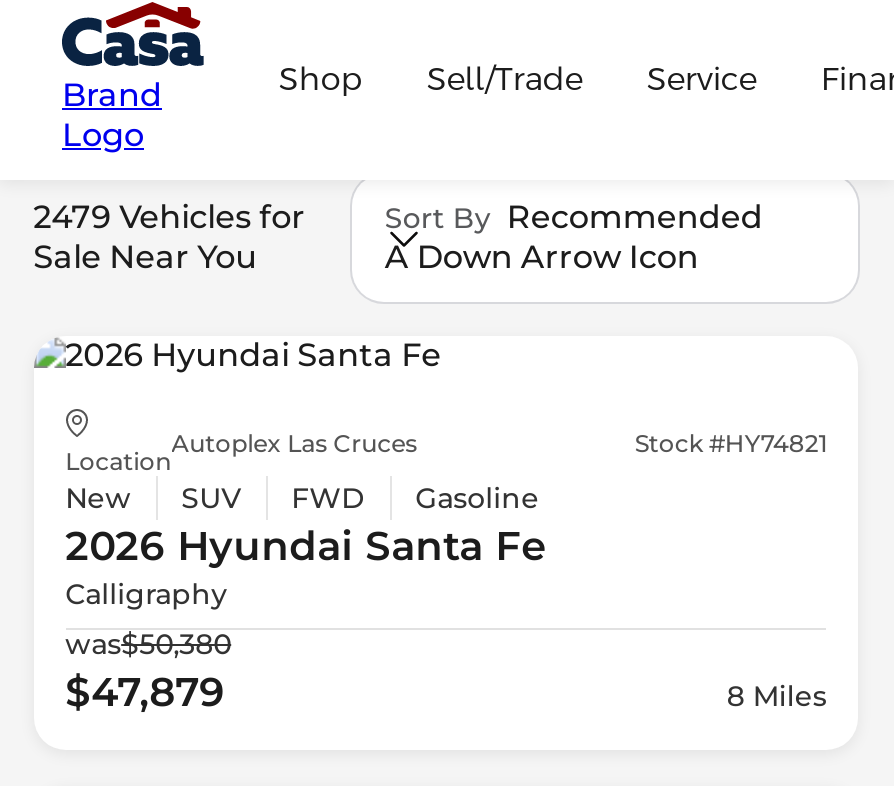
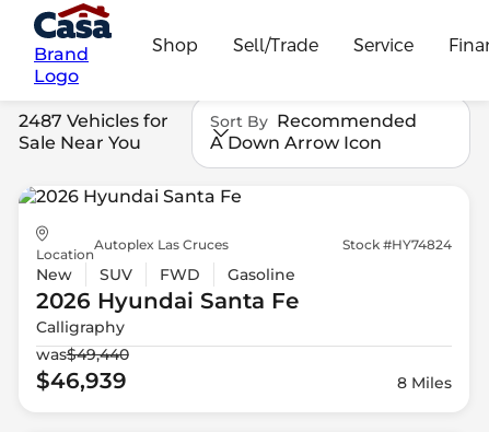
[33,197,305,235] 2479 Vehicles for -> [18,110,168,131] 2487 Vehicles for
[635,427,827,457] Stock #HY74821 -> [343,236,452,252] Stock #HY74824
[65,626,231,662] was$50,380 -> [36,345,129,364] was$49,440
[65,668,225,716] $47,879 -> [36,368,126,394] $46,939

